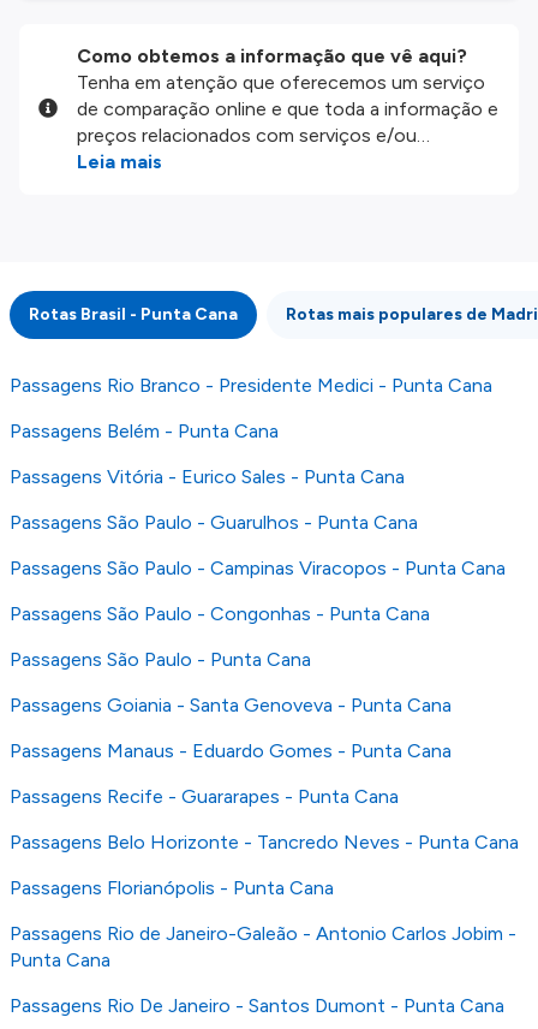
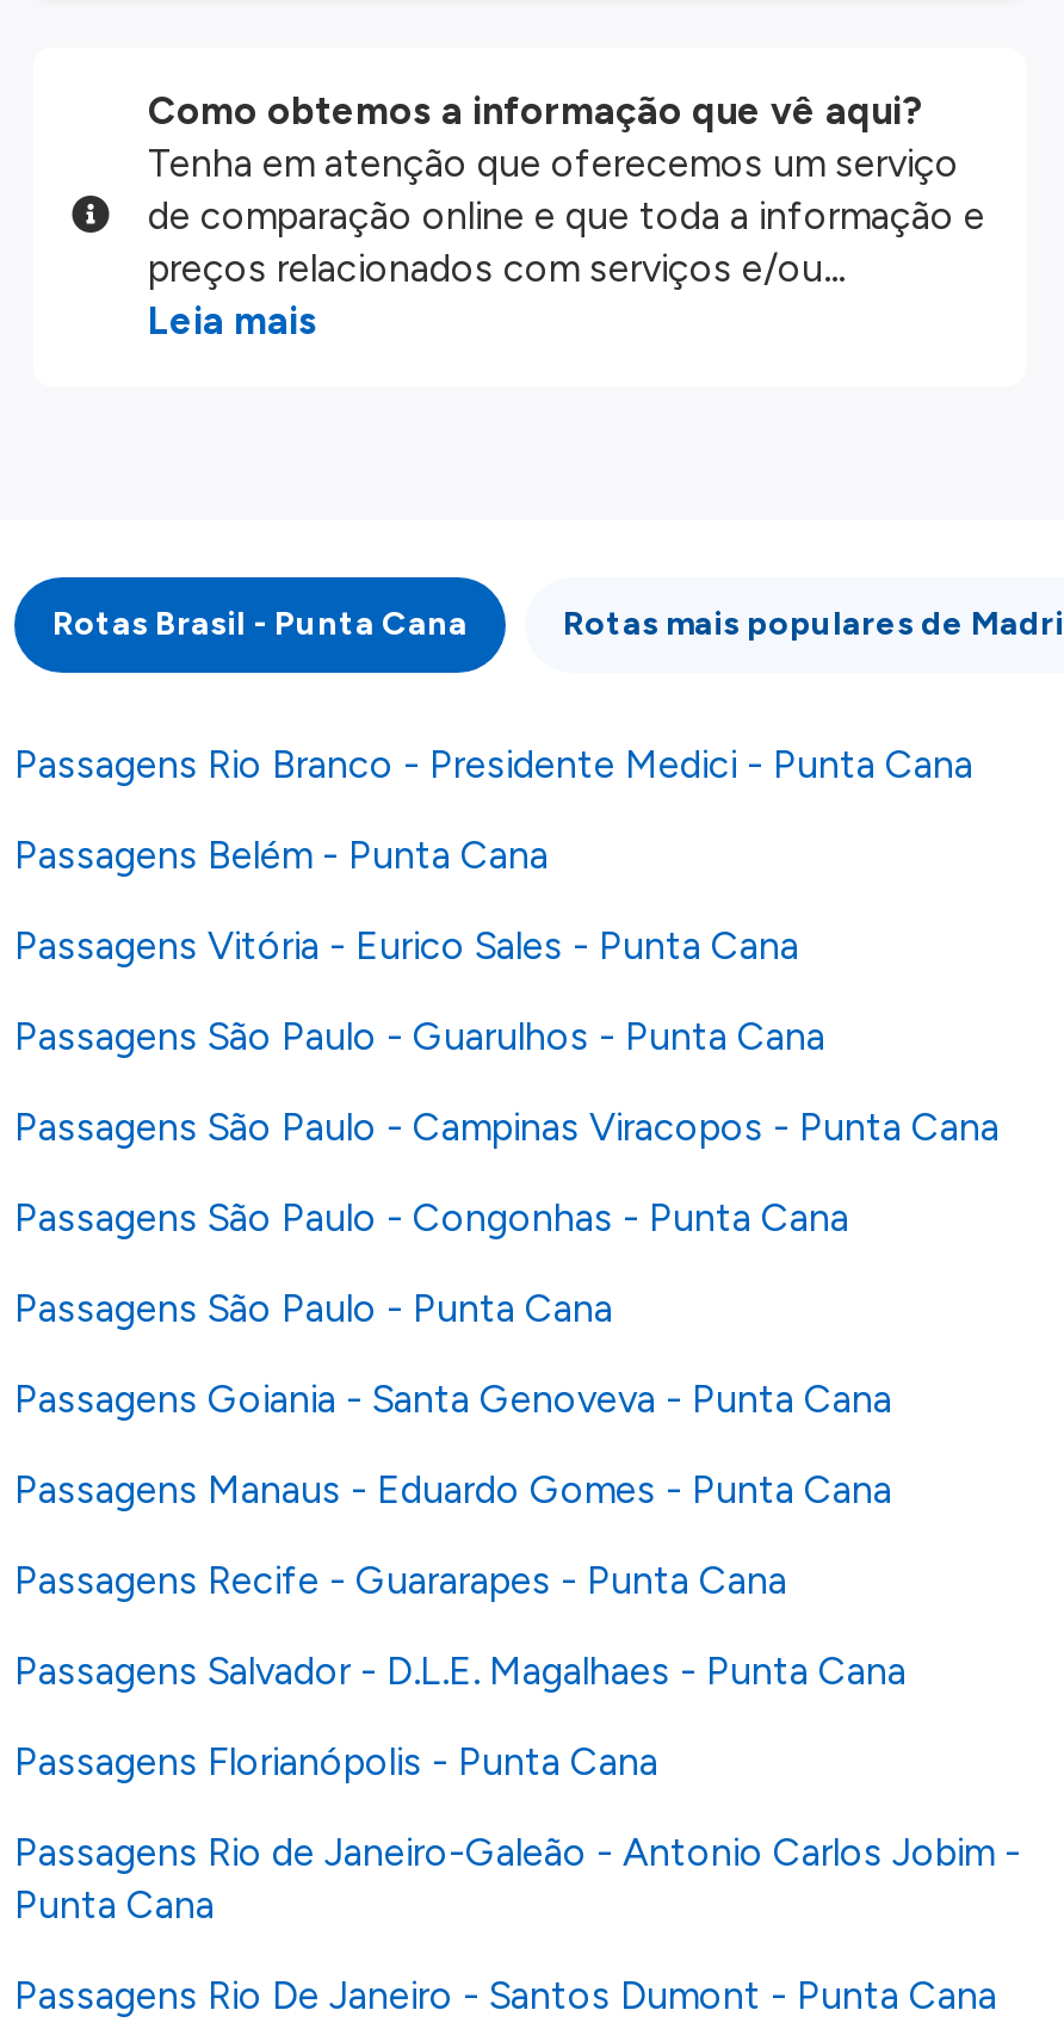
[10,831,519,853] Passagens Belo Horizonte - Tancredo Neves - Punta Cana -> [14,1649,907,1694] Passagens Salvador - D.L.E. Magalhaes - Punta Cana

